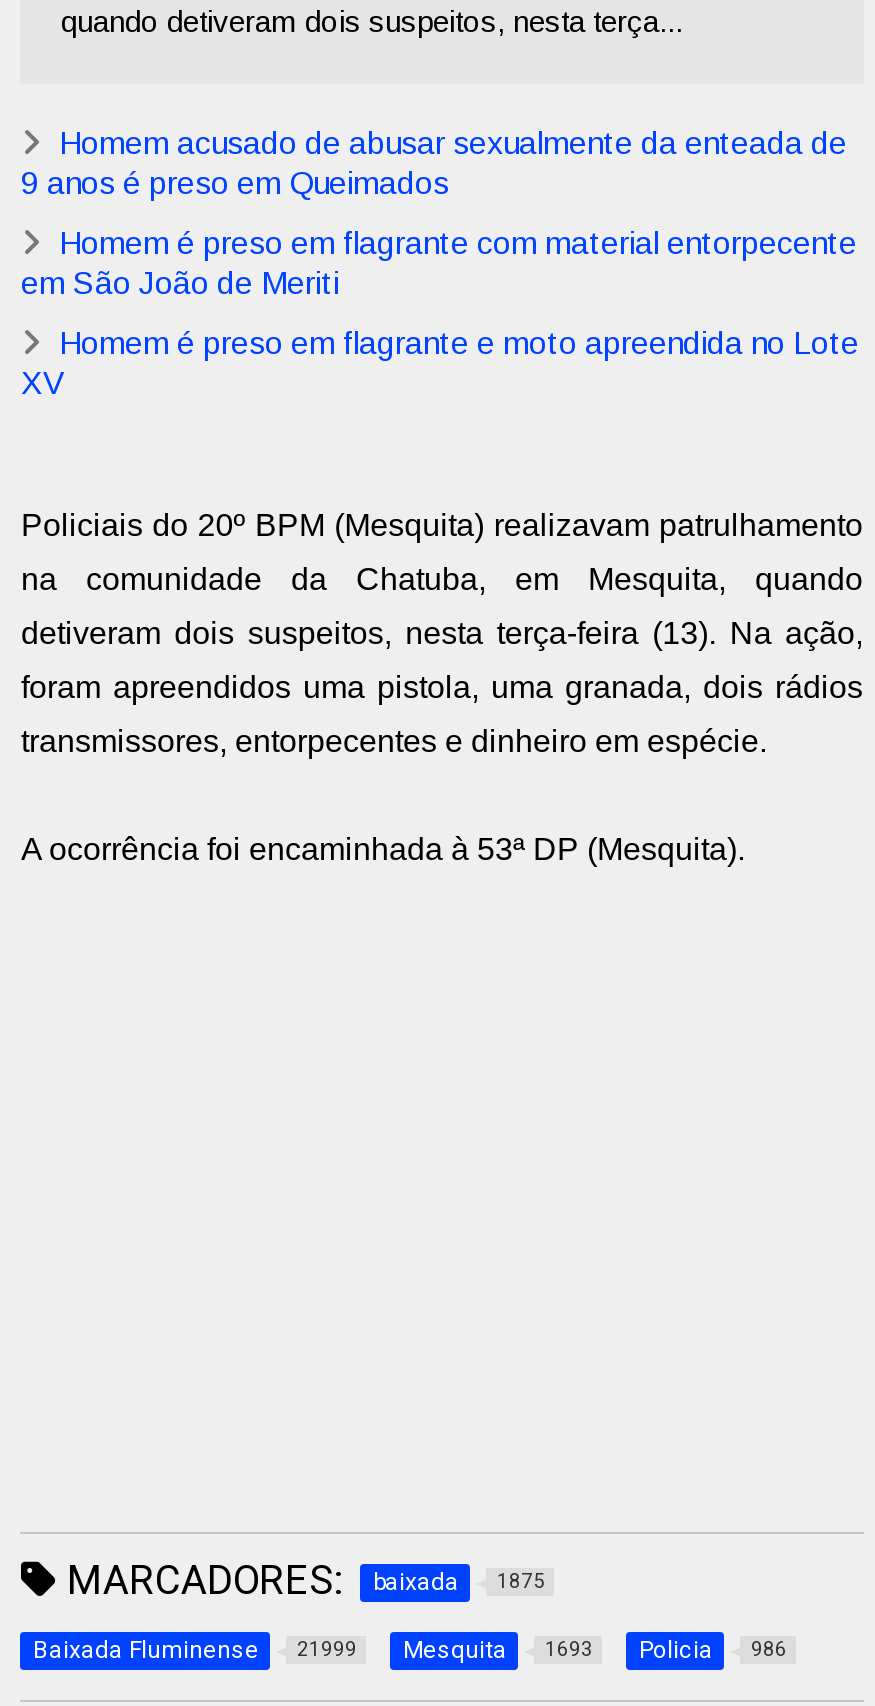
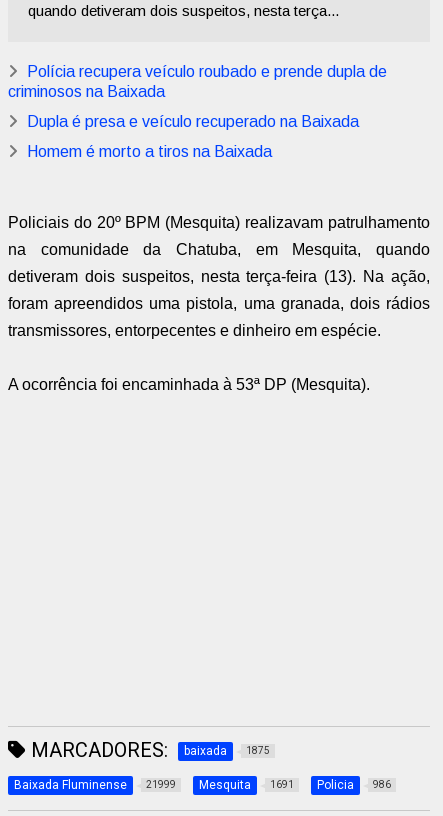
[21,126,847,200] Homem acusado de abusar sexualmente da enteada de | 9 anos é preso em Queimados -> [8,63,387,100] Polícia recupera veículo roubado e prende dupla de | criminosos na Baixada
[21,226,857,300] Homem é preso em flagrante com material entorpecente | em São João de Meriti -> [27,113,359,130] Dupla é presa e veículo recuperado na Baixada
[21,326,859,400] Homem é preso em flagrante e moto apreendida no Lote | XV -> [27,143,272,160] Homem é morto a tiros na Baixada
[403,1636,593,1664] Mesquita 1693 -> [199,778,294,792] Mesquita 1691

